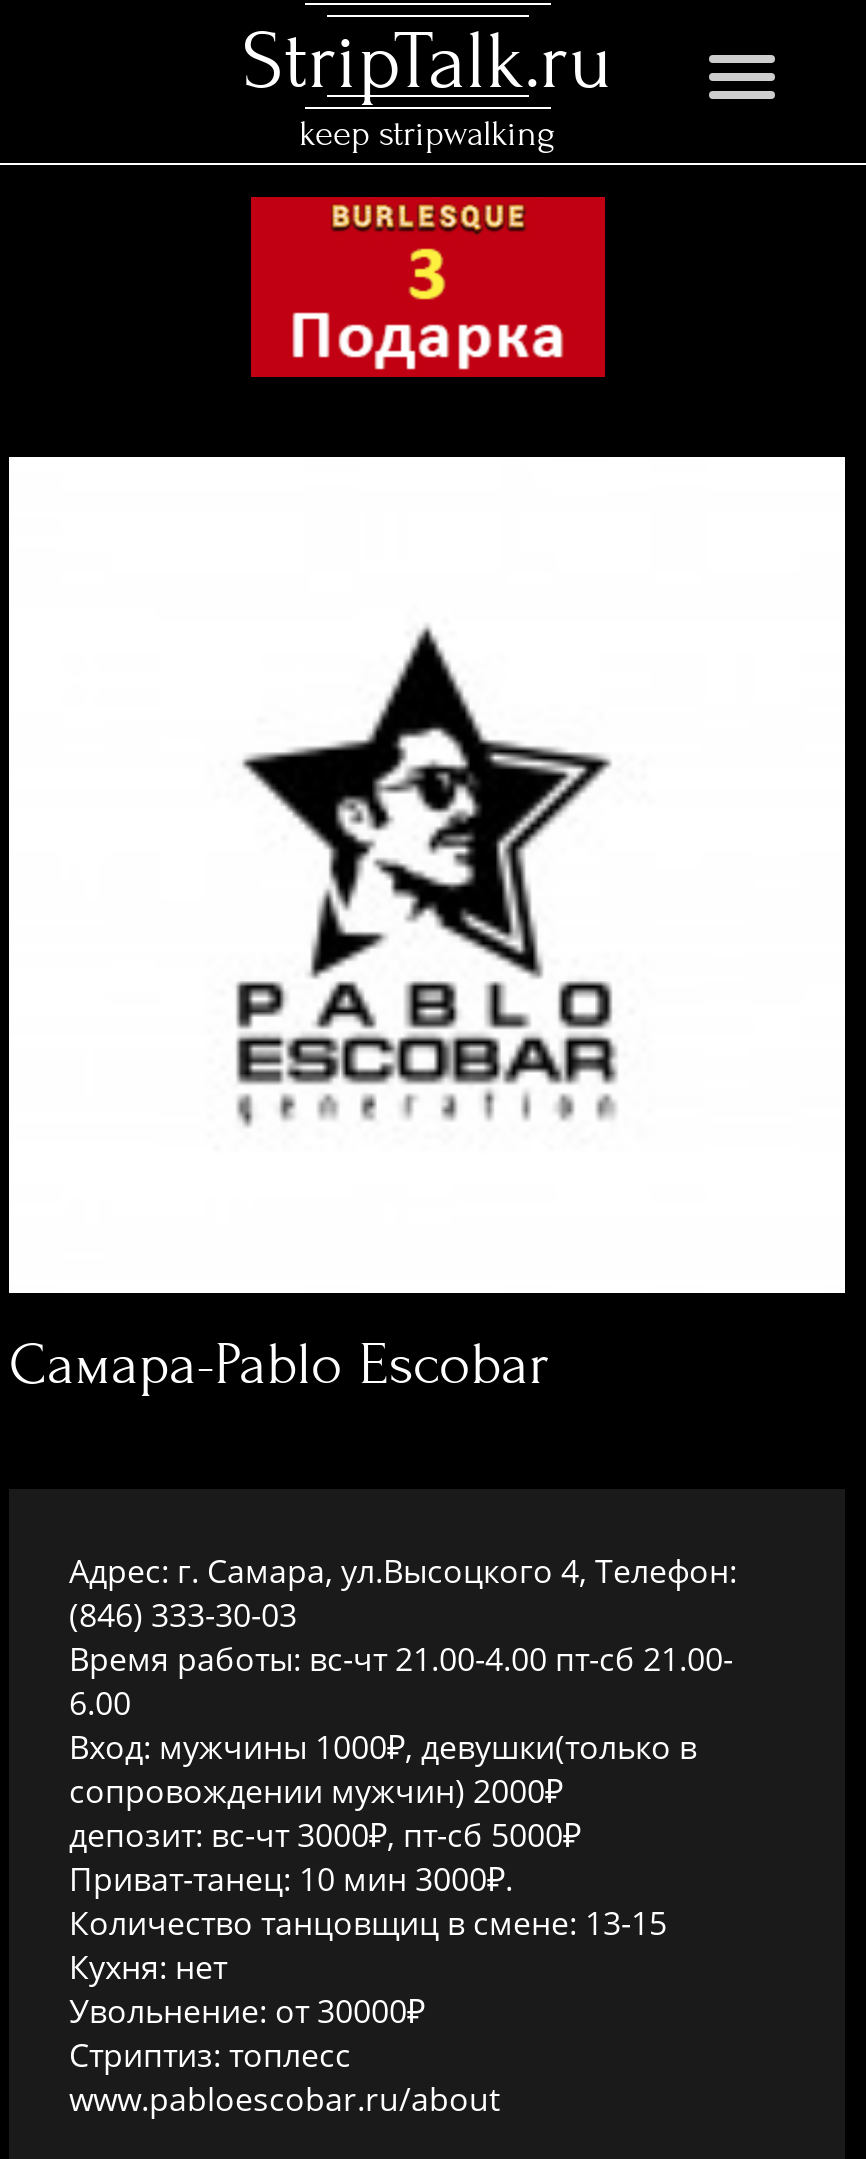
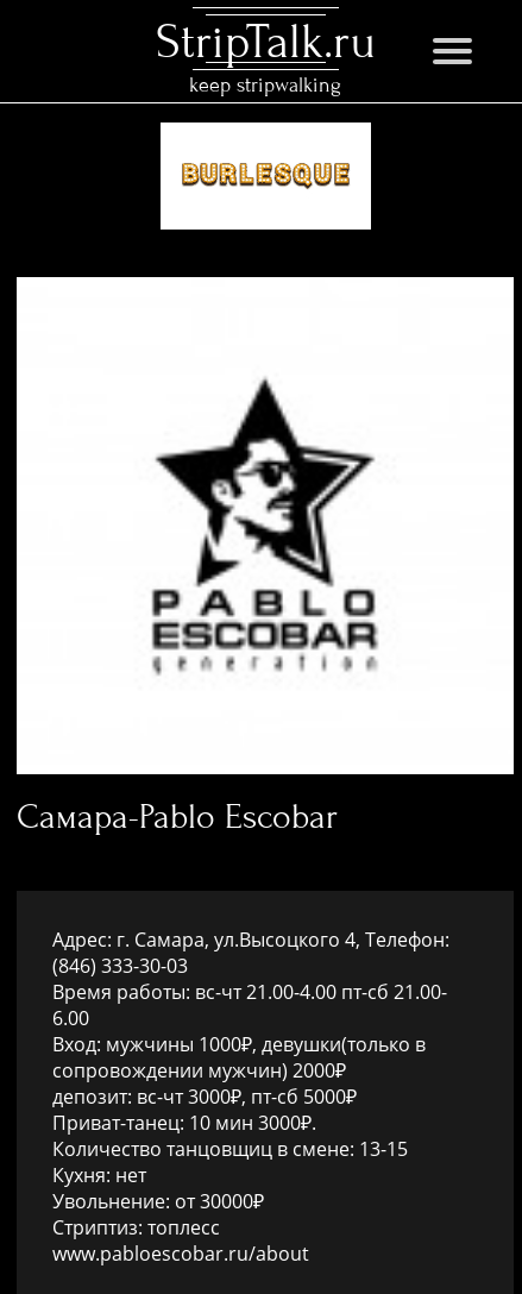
[249,195,607,379] [image] -> [159,121,372,231] [image]

